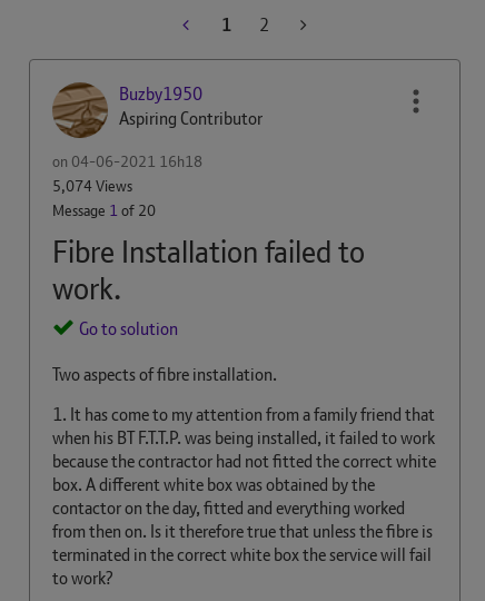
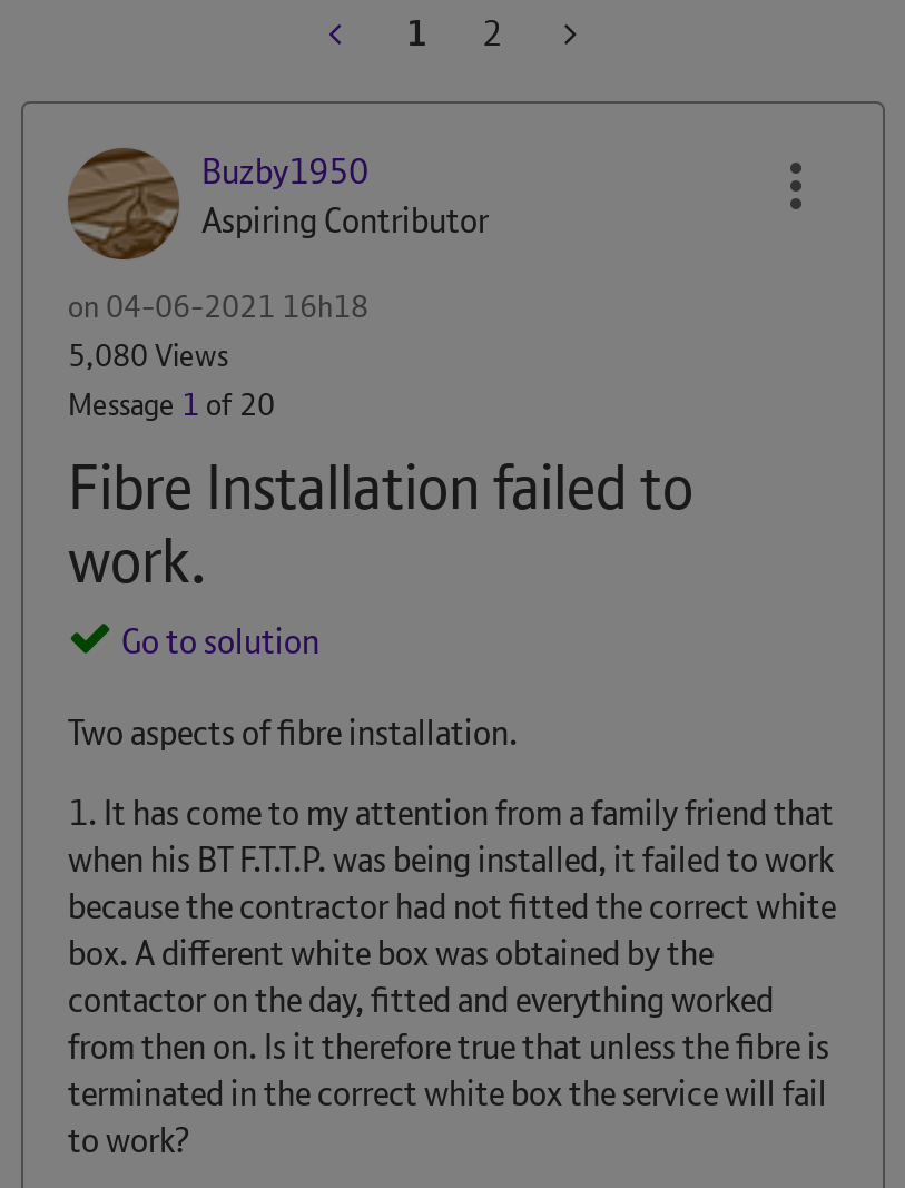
[52,176,132,196] 5,074 Views -> [68,335,228,375] 5,080 Views

